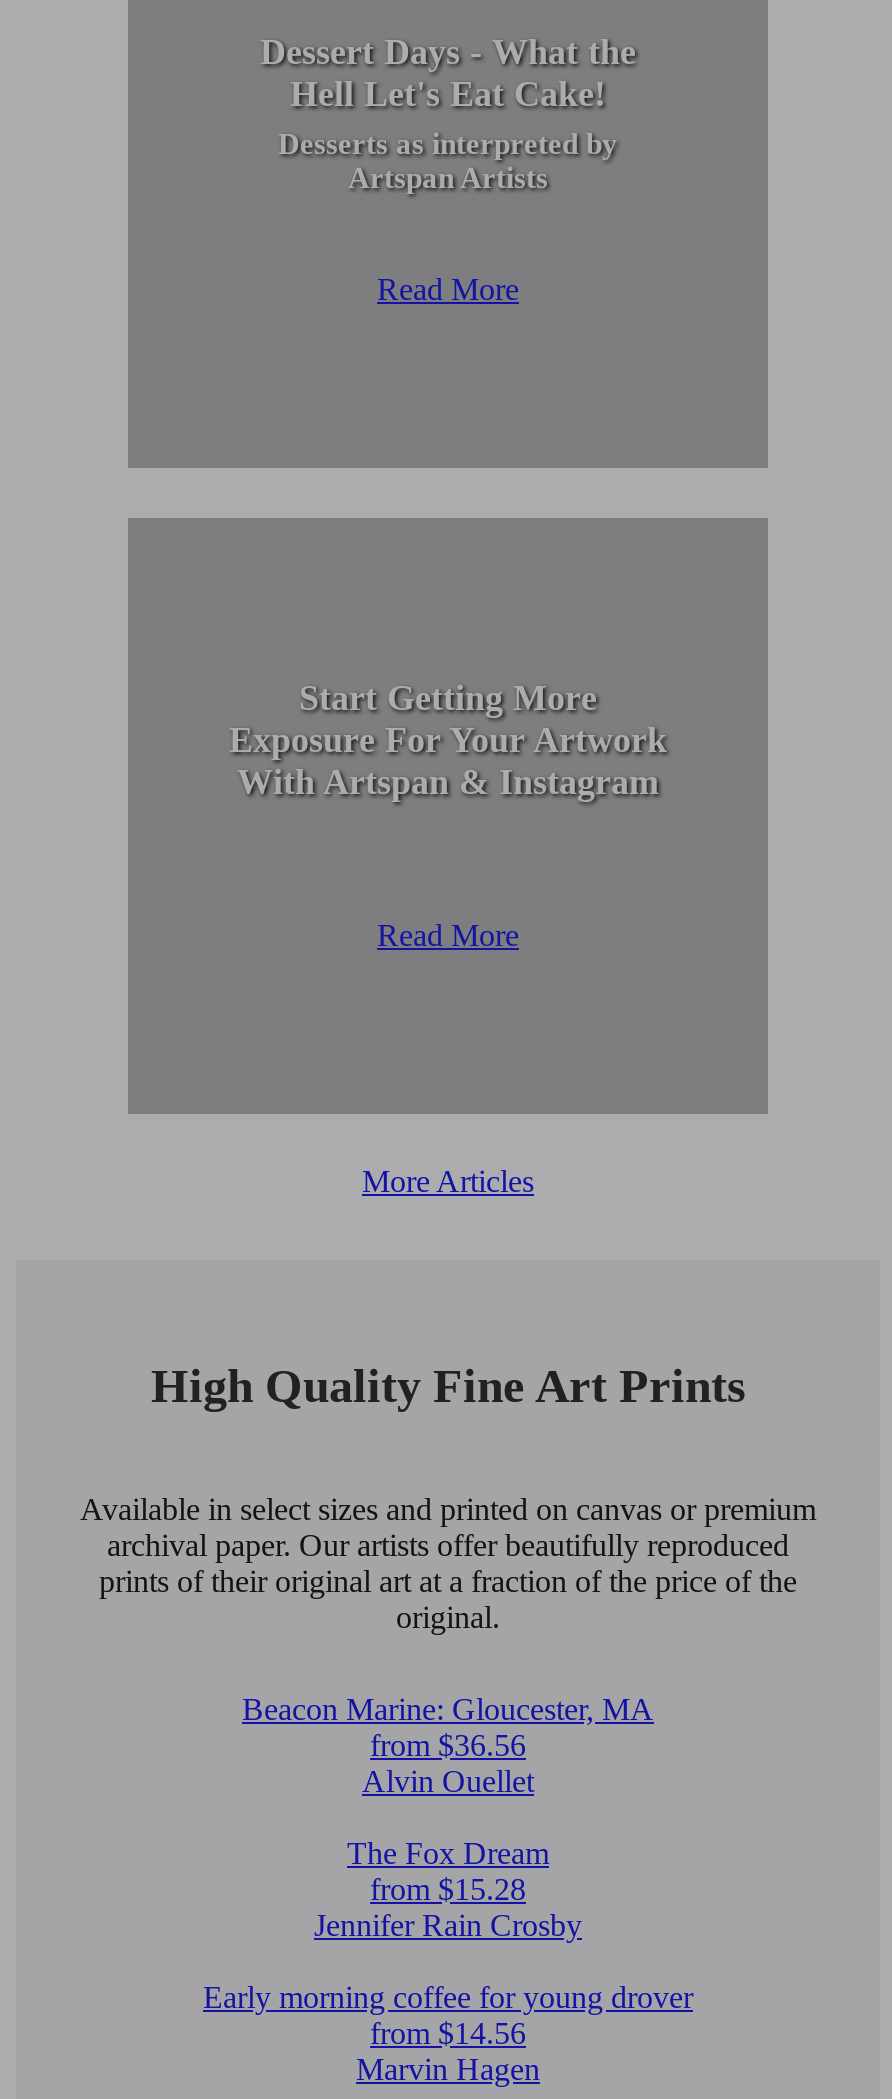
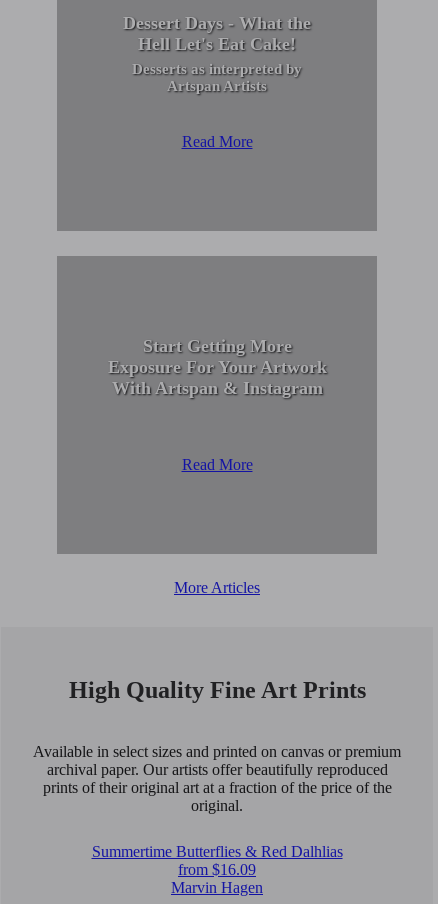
[203,1691,693,2049] Beacon Marine: Gloucester, MA | from $36.56 | Alvin Ouellet | The Fox Dream | from $15.28 | Jennifer Rain Crosby | Early morning coffee for young drover | from $14.56 -> [91,842,342,877] Summertime Butterflies & Red Dalhlias | from $16.09

